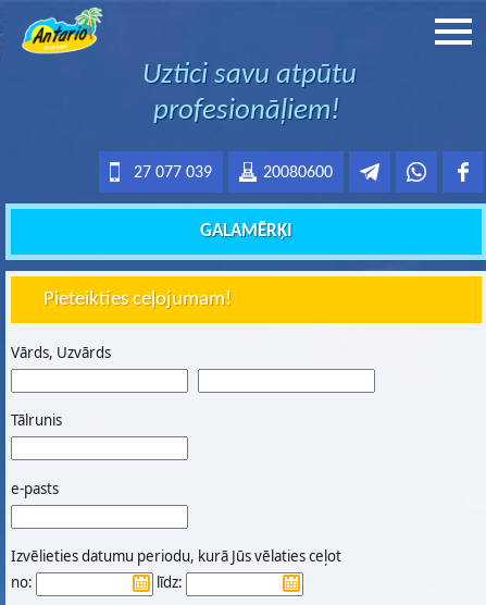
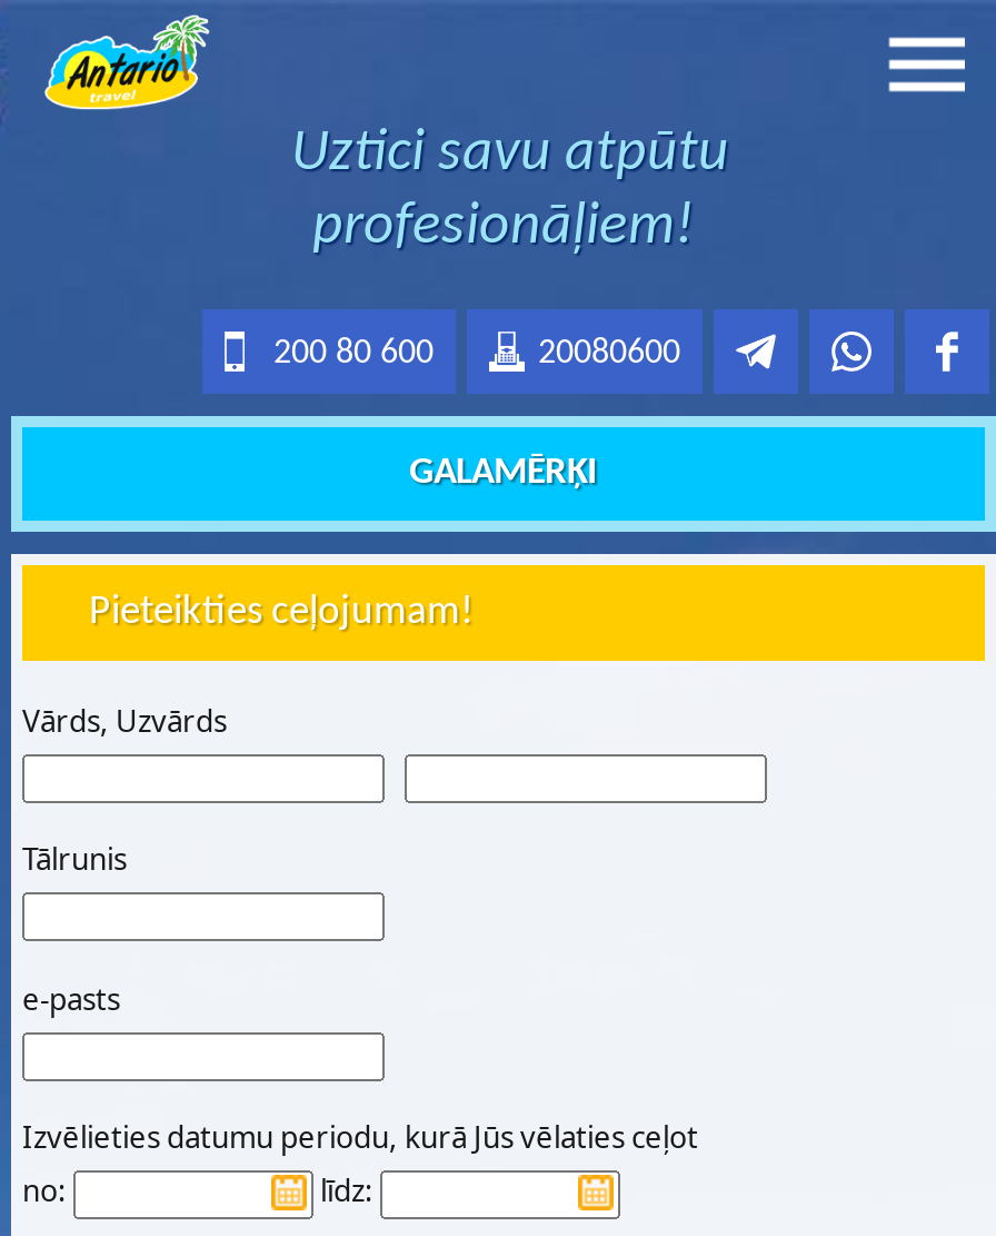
[134,164,212,182] 27 077 039 -> [273,336,434,372] 200 80 600

